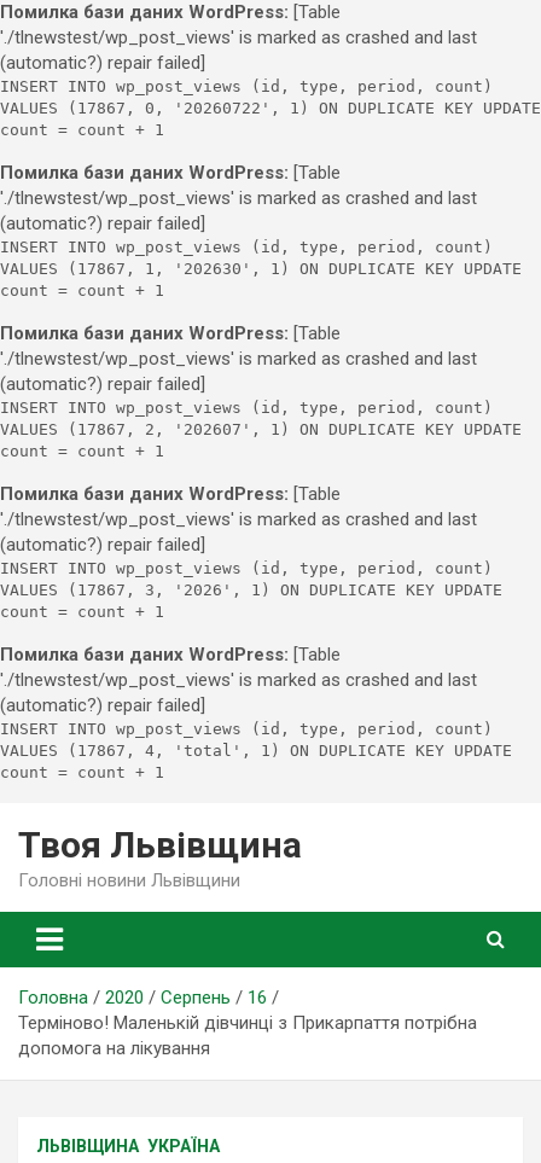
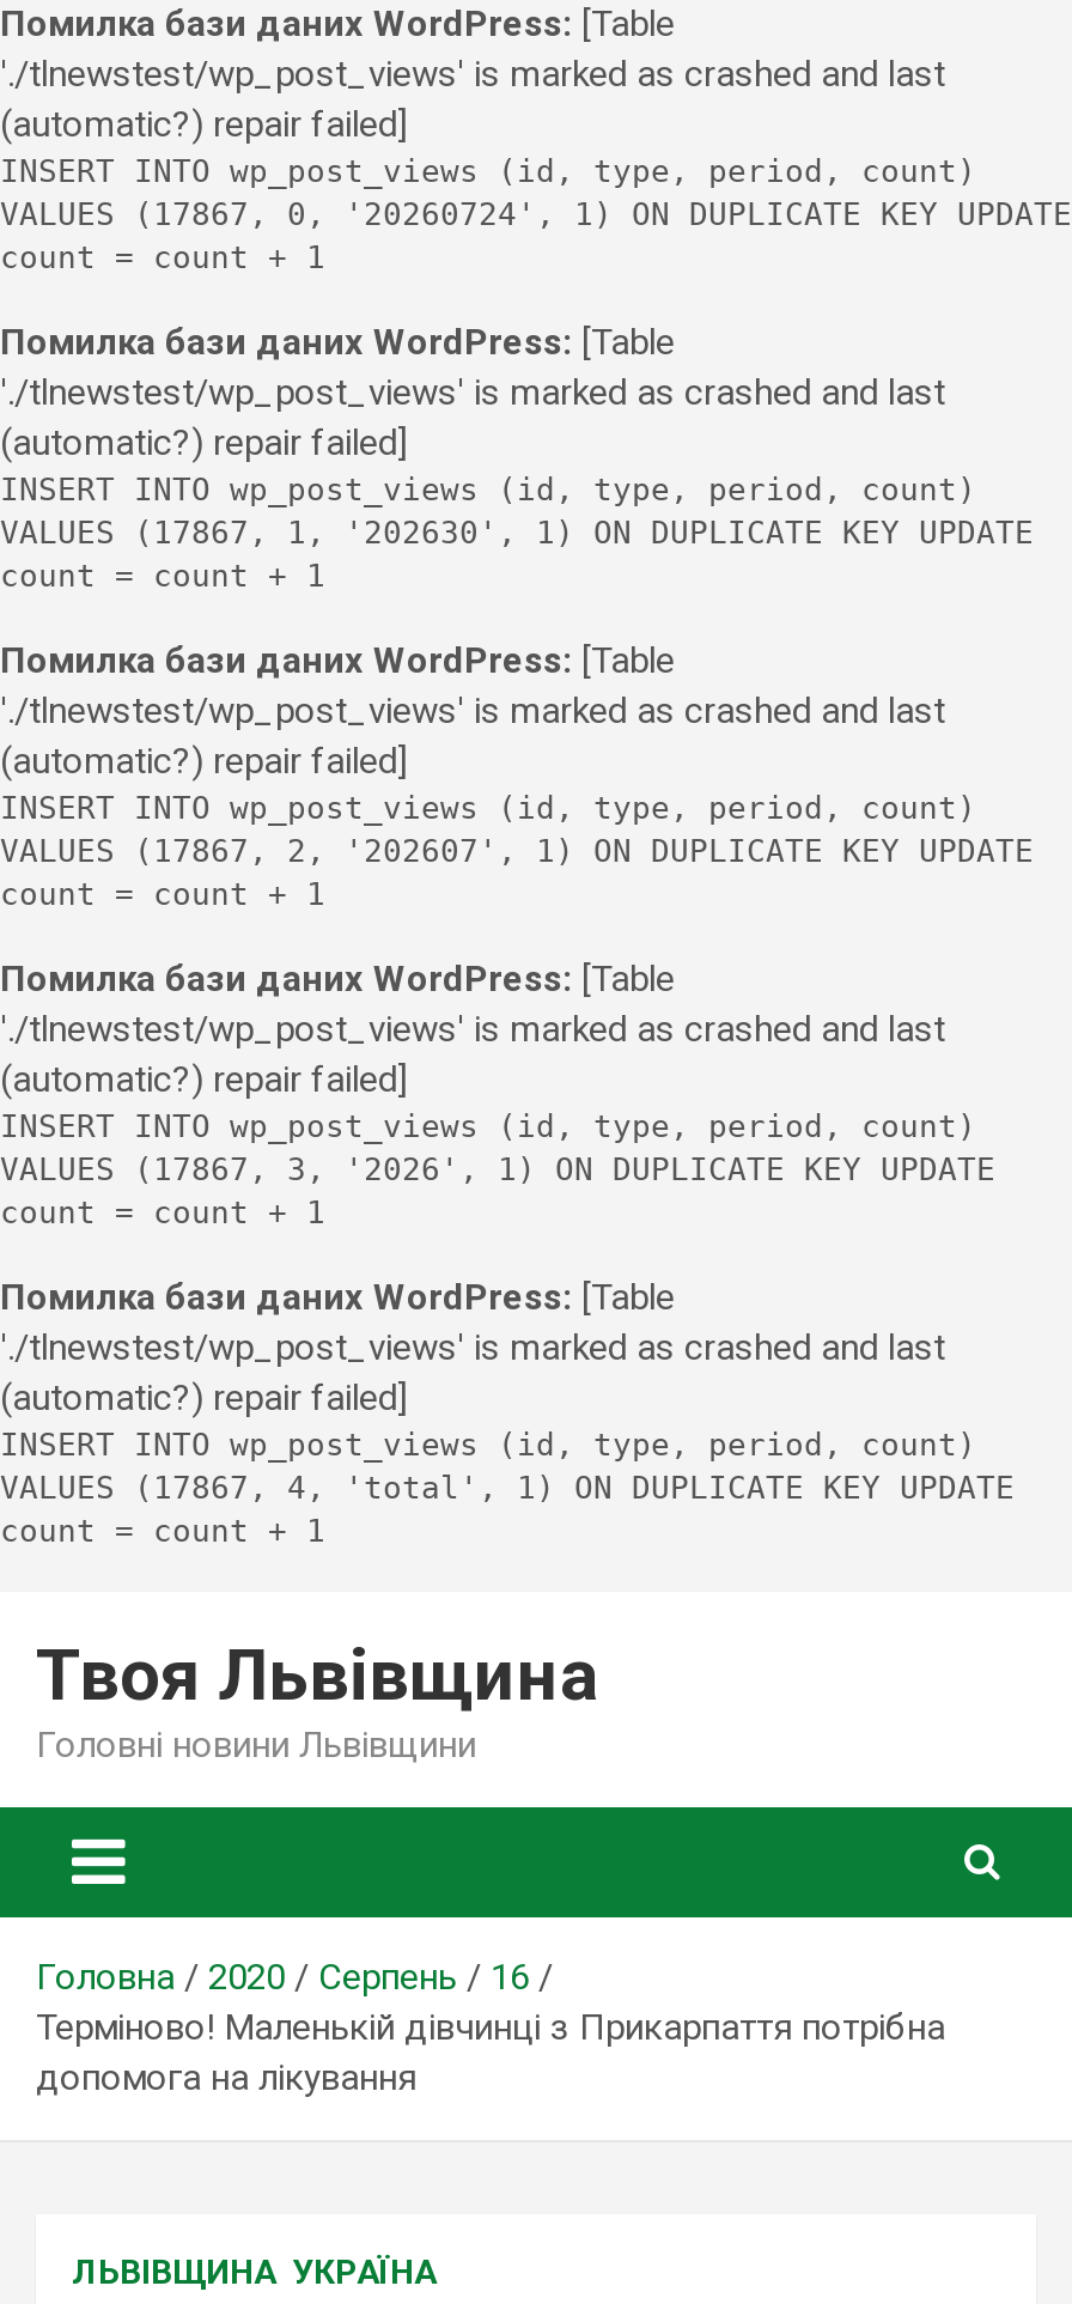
[0,99,541,117] VALUES (17867, 0, '20260722', 1) ON DUPLICATE KEY UPDATE -> [0,196,1072,232] VALUES (17867, 0, '20260724', 1) ON DUPLICATE KEY UPDATE

